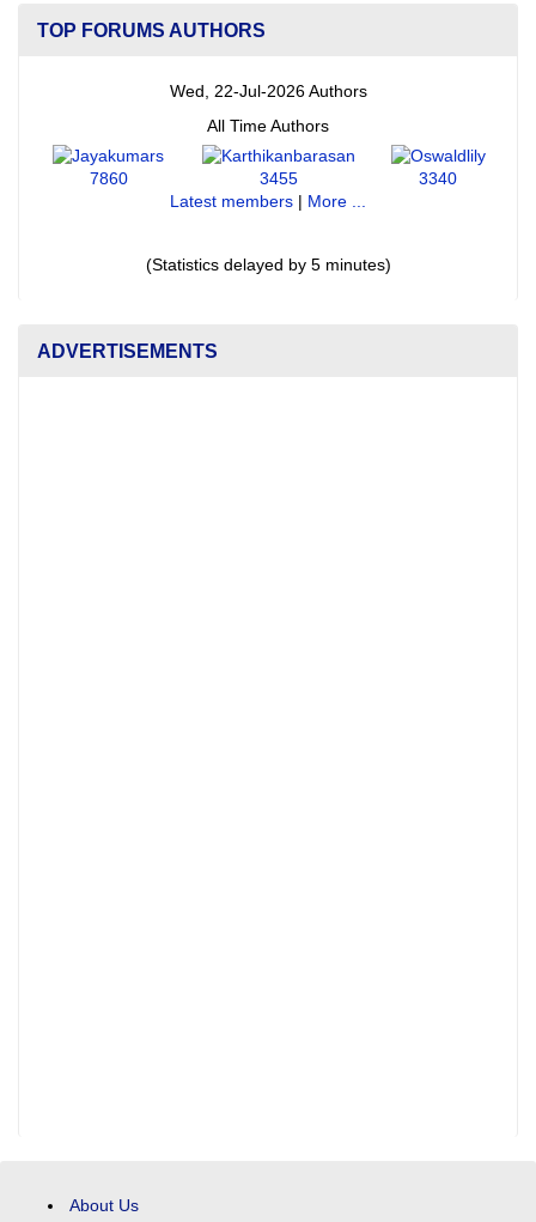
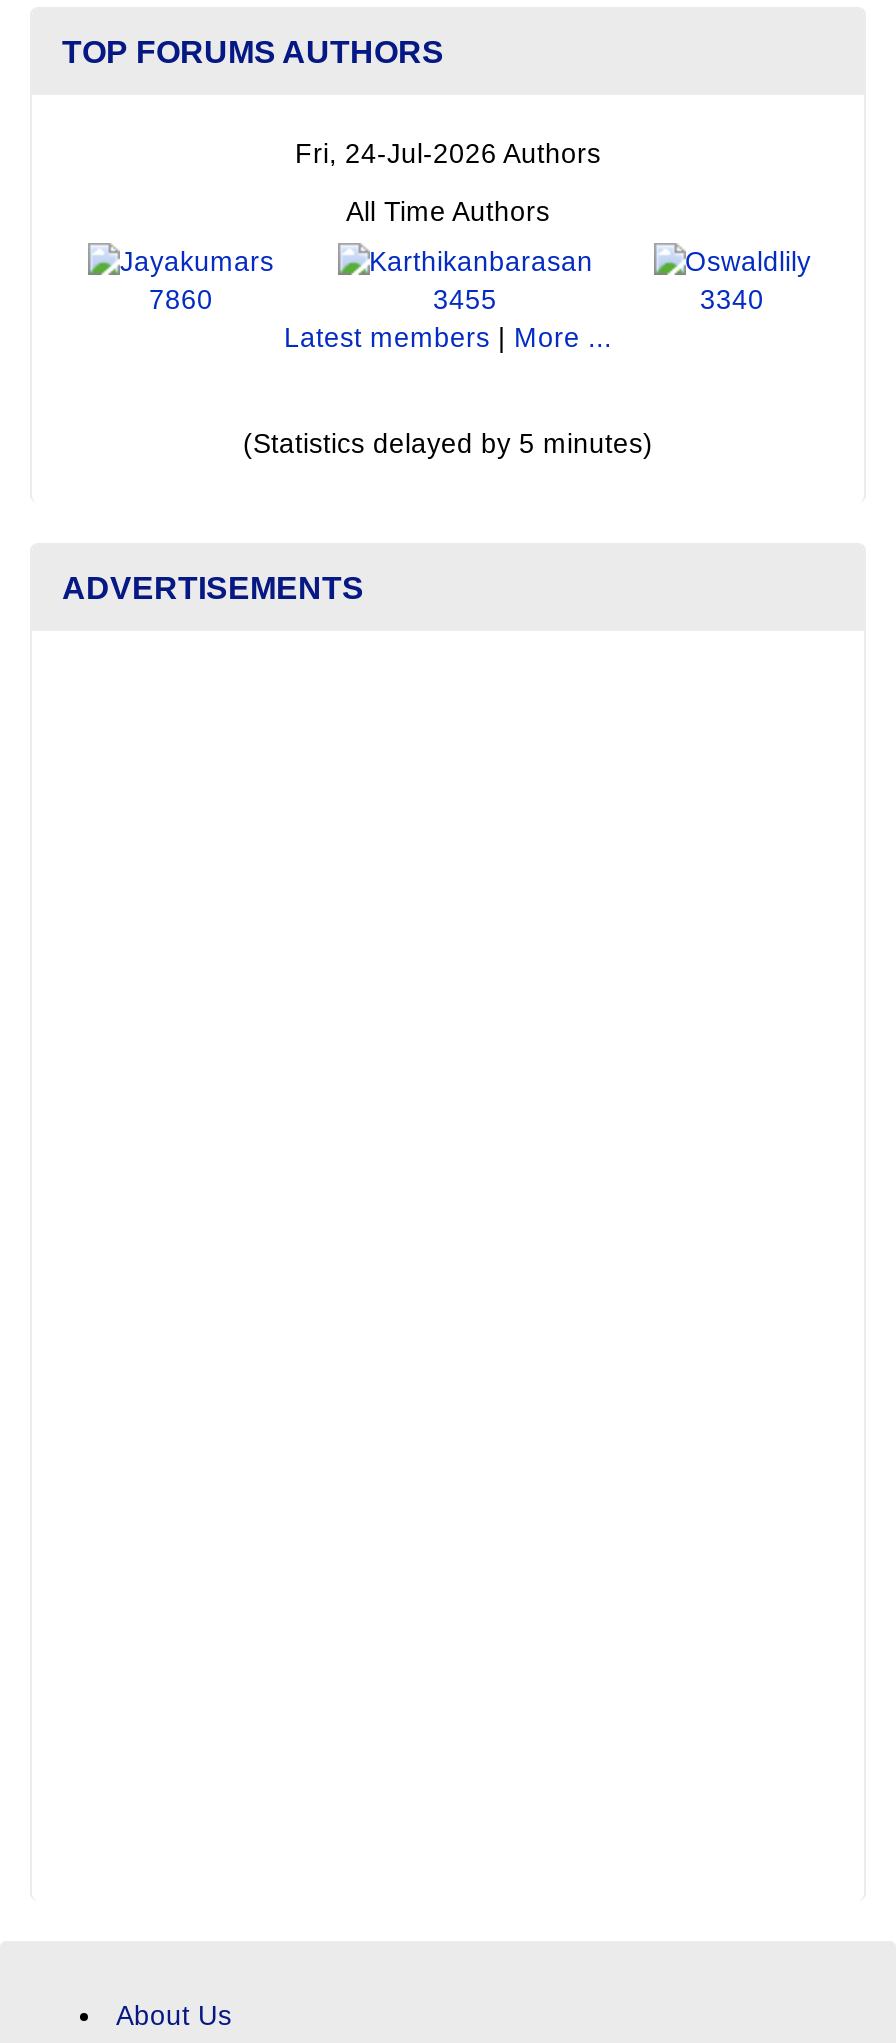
[169,82,367,100] Wed, 22-Jul-2026 Authors -> [295,138,601,168] Fri, 24-Jul-2026 Authors

